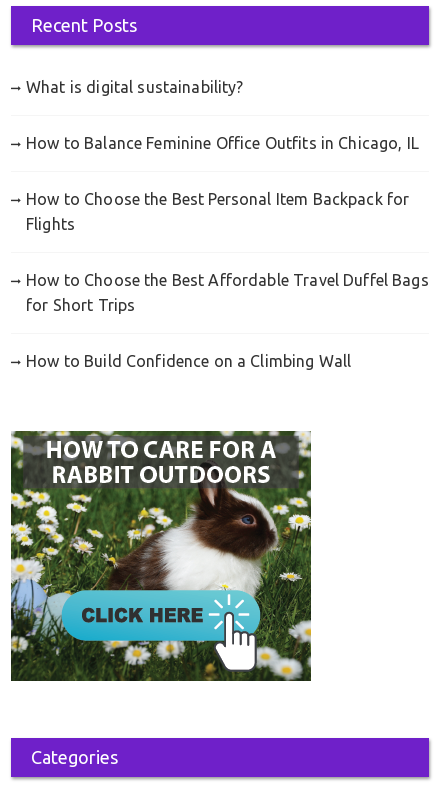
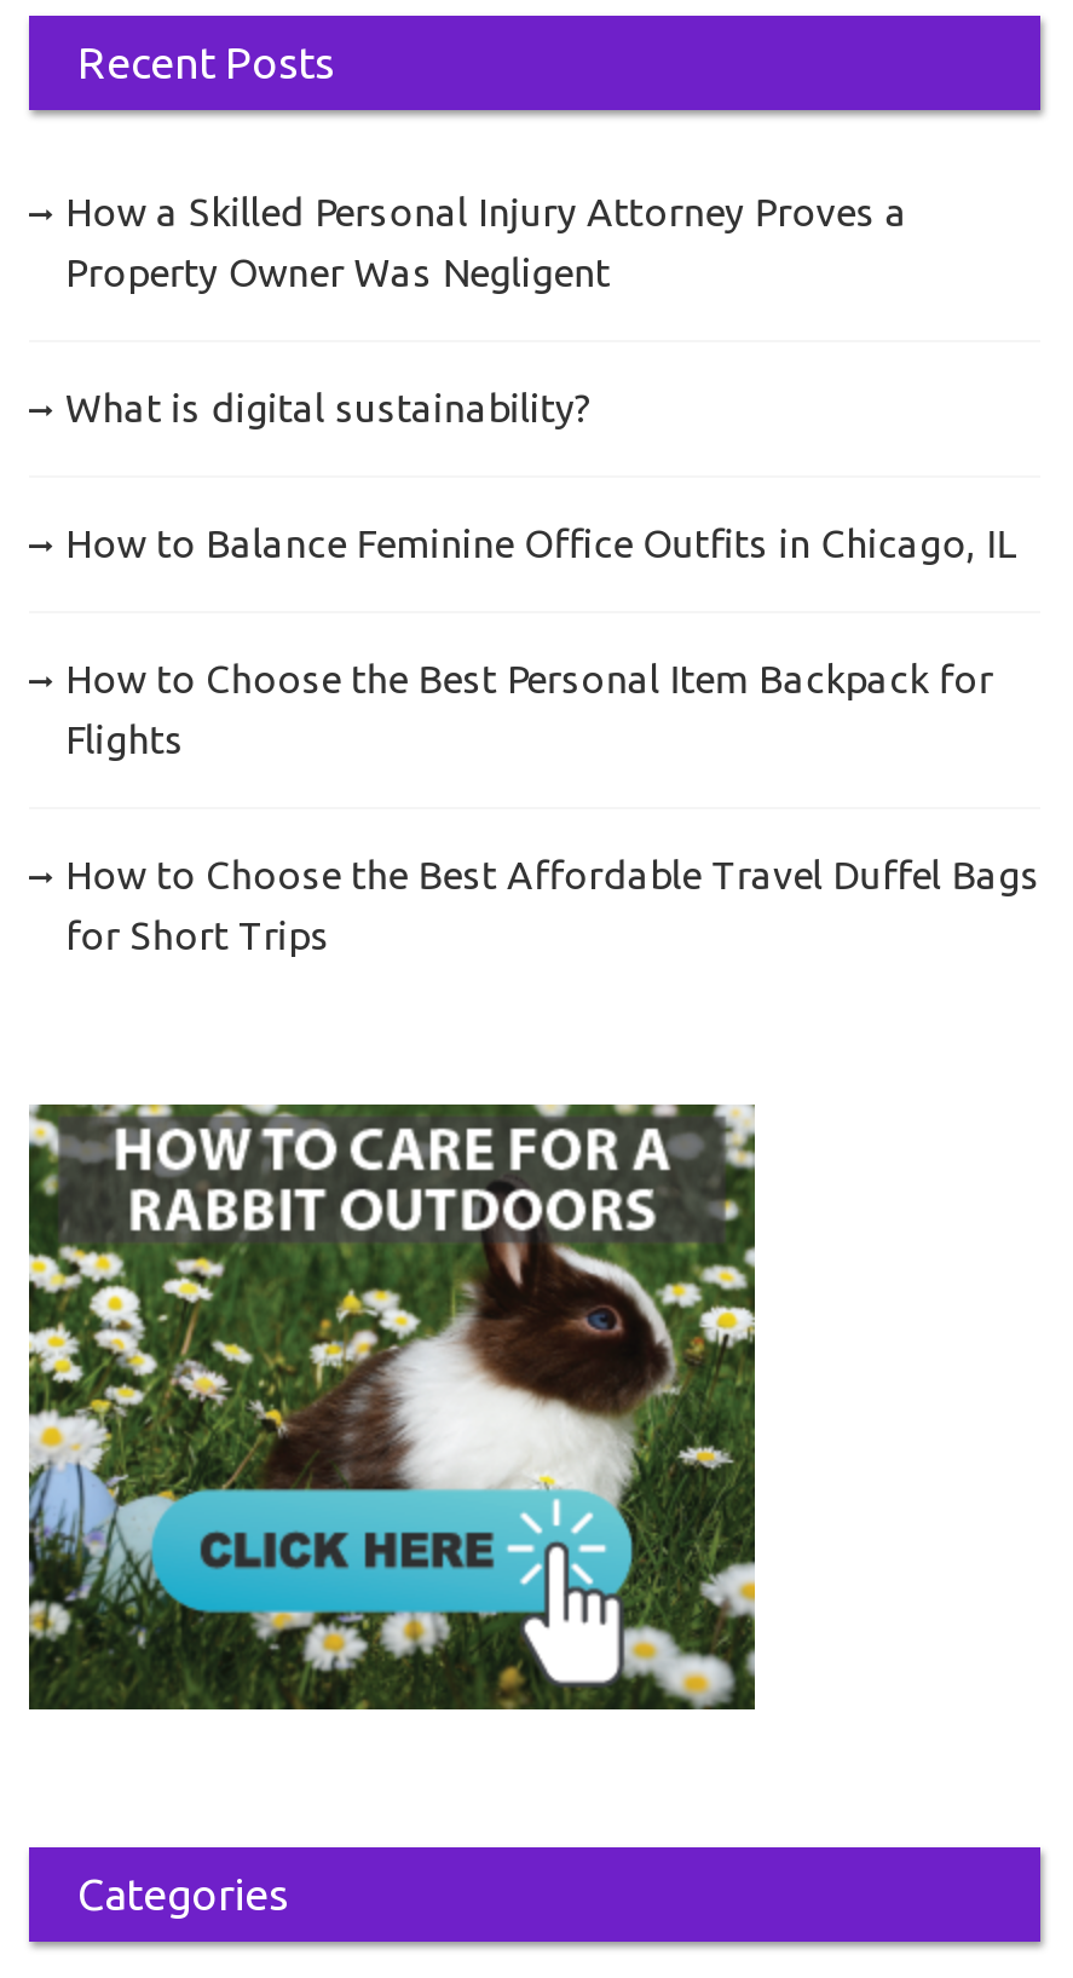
none -> [65,189,908,293] How a Skilled Personal Injury Attorney Proves a | Property Owner Was Negligent
moved [26,78,429,314] -> [65,385,1040,956]: What is digital sustainability? | How to Balance Feminine Office Outfits in Chicago, IL | How to Choose the Best Personal Item Backpack for | Flights | How to Choose the Best Affordable Travel Duffel Bags | for Short Trips
[26,352,351,370] How to Build Confidence on a Climbing Wall -> none

